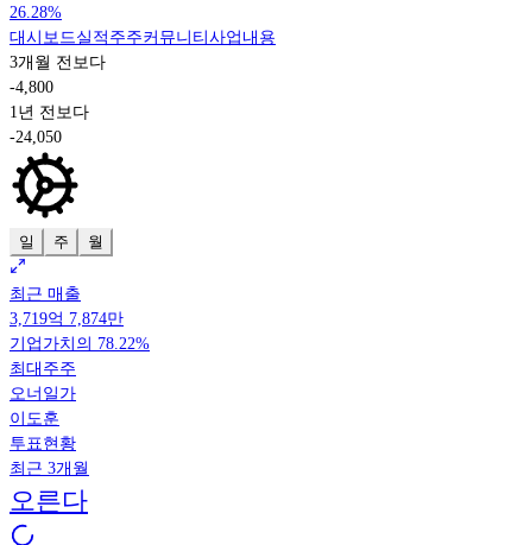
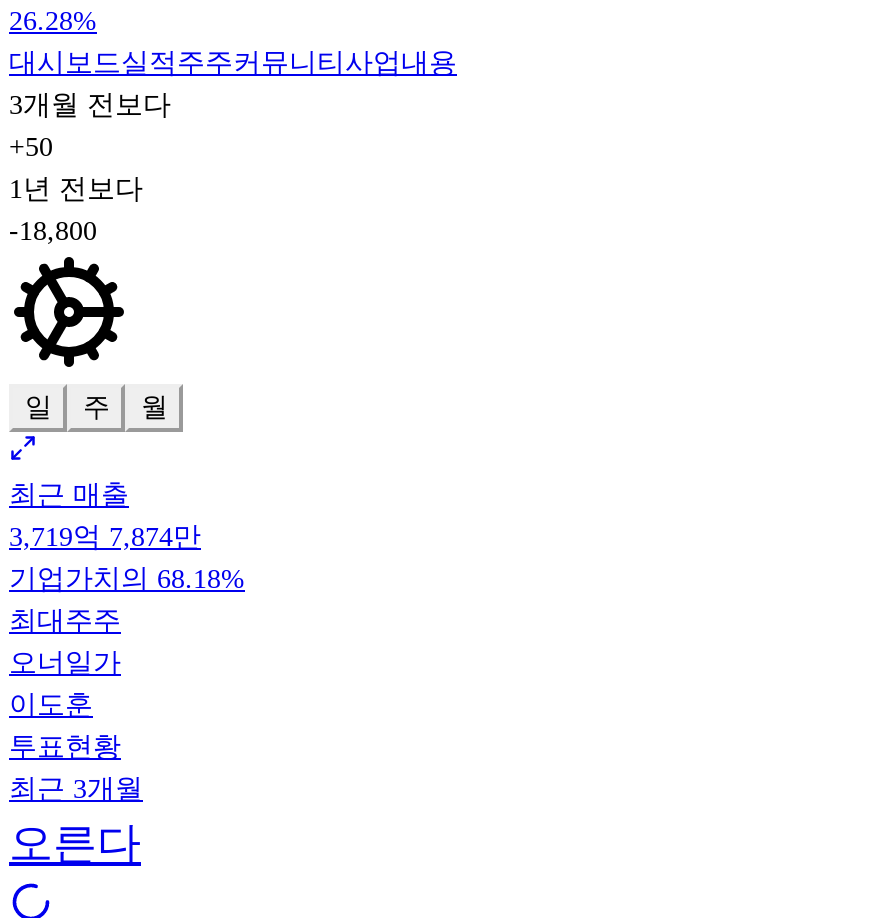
[10,79,53,97] -4,800 -> [9,133,53,163] +50
[10,129,62,147] -24,050 -> [9,217,97,247] -18,800
[10,335,150,353] 기업가치의 78.22% -> [9,565,245,595] 기업가치의 68.18%

